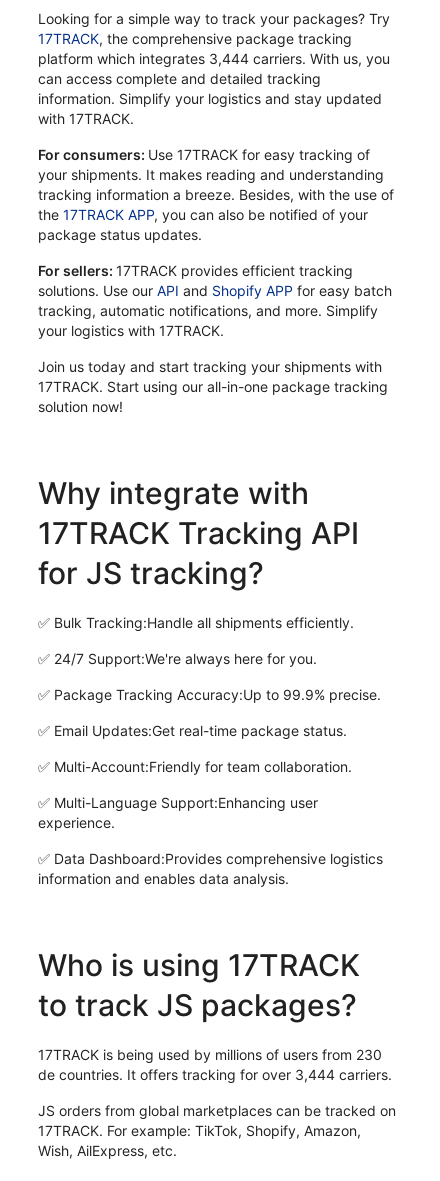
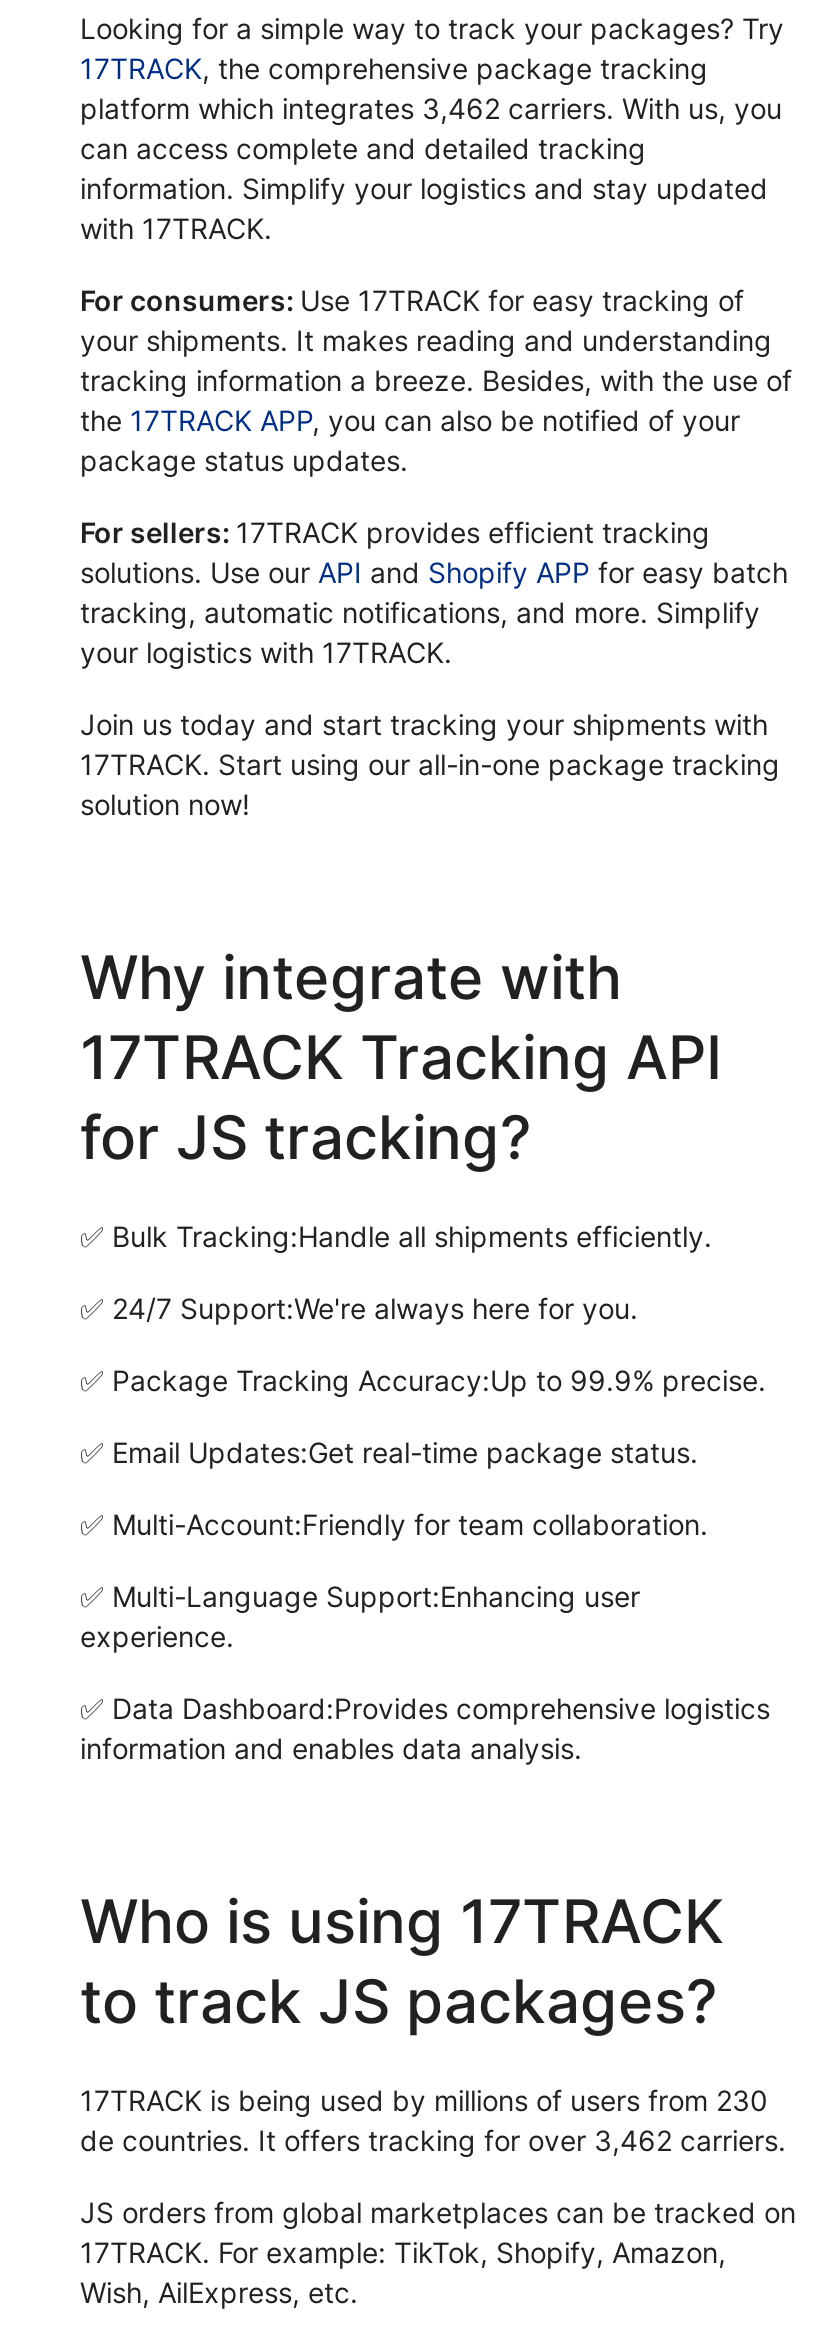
[38,50,390,67] platform which integrates 3,444 carriers. With us, you -> [80,92,782,126] platform which integrates 3,462 carriers. With us, you
[38,1066,392,1083] de countries. It offers tracking for over 3,444 carriers. -> [80,2124,786,2158] de countries. It offers tracking for over 3,462 carriers.

